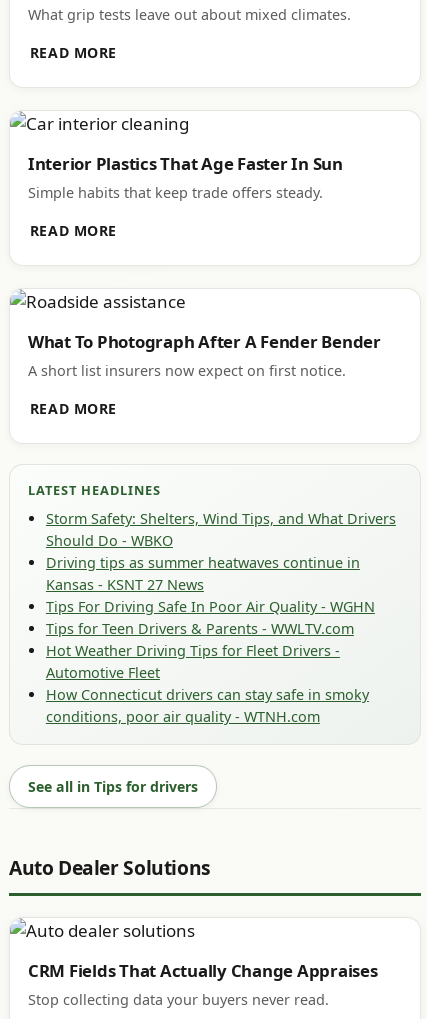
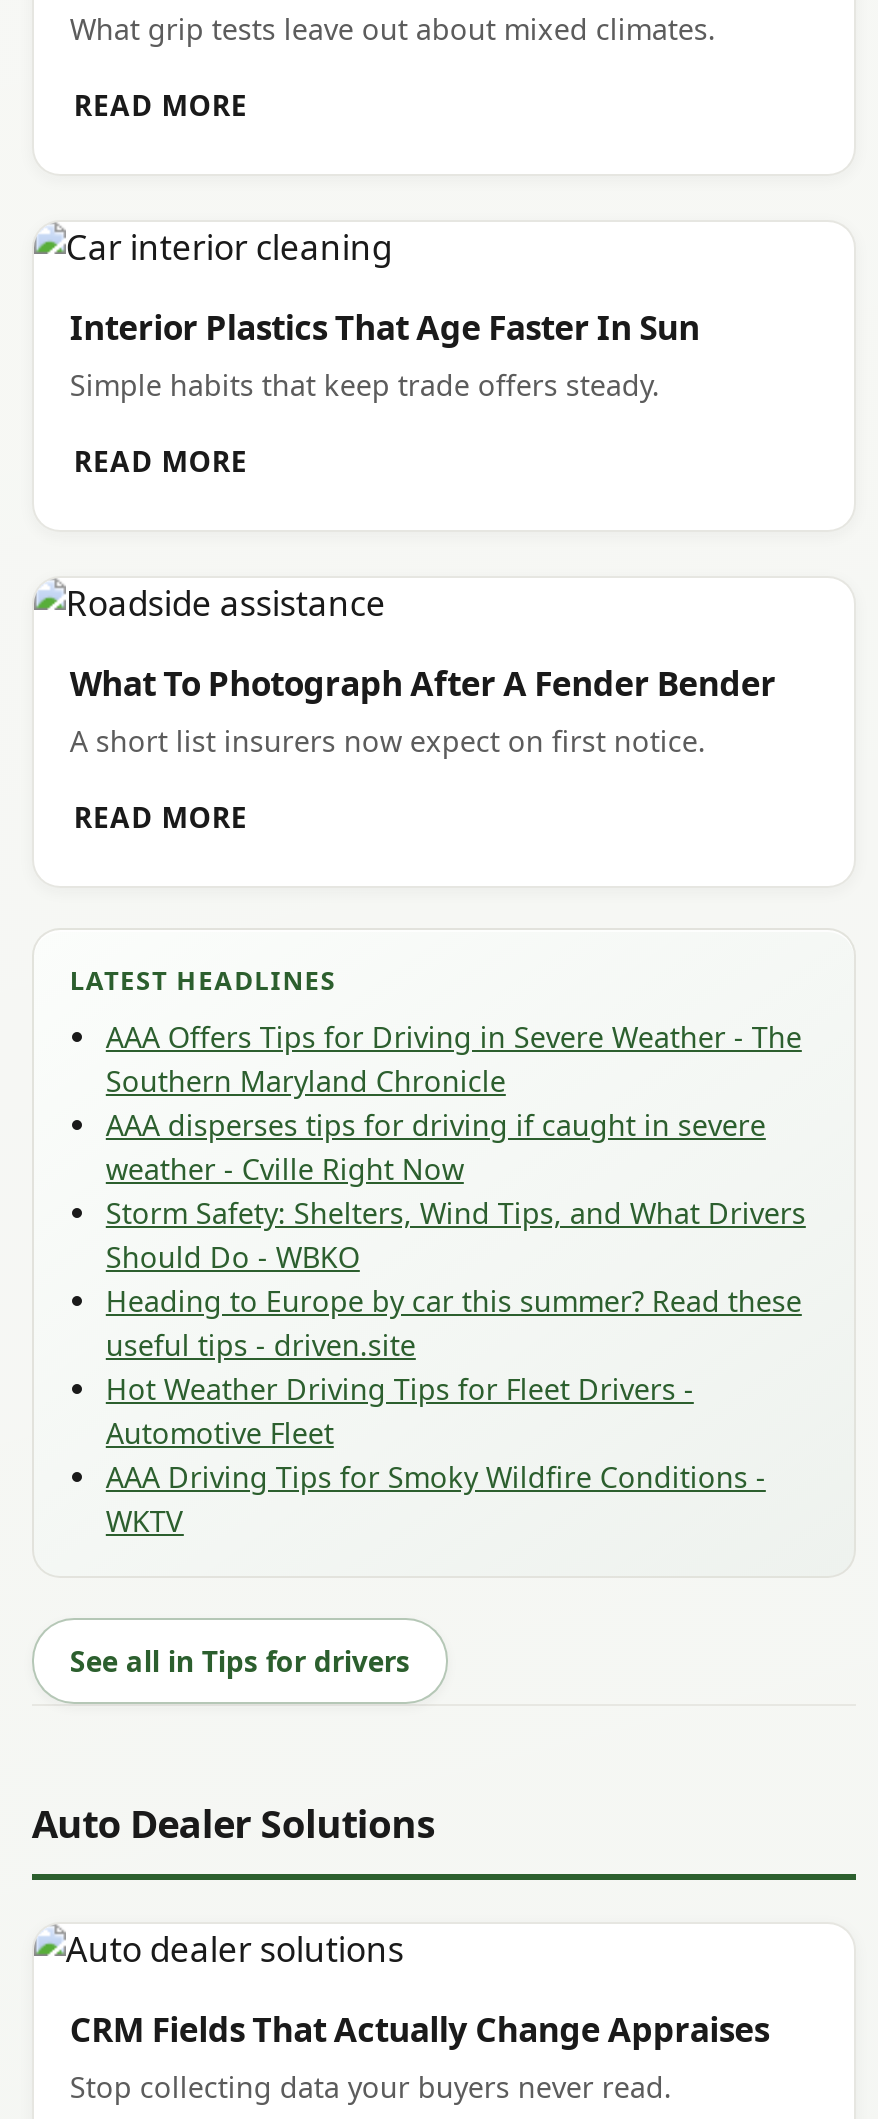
none -> [106,1019,802,1189] AAA Offers Tips for Driving in Severe Weather - The | Southern Maryland Chronicle | AAA disperses tips for driving if caught in severe | weather - Cville Right Now
moved [46,509,396,550] -> [106,1195,806,1277]: Storm Safety: Shelters, Wind Tips, and What Drivers | Should Do - WBKO
[46,553,375,638] Driving tips as summer heatwaves continue in | Kansas - KSNT 27 News | Tips For Driving Safe In Poor Air Quality - WGHN | Tips for Teen Drivers & Parents - WWLTV.com -> [106,1283,802,1365] Heading to Europe by car this summer? Read these | useful tips - driven.site
[46,685,369,726] How Connecticut drivers can stay safe in smoky | conditions, poor air quality - WTNH.com -> [106,1459,766,1541] AAA Driving Tips for Smoky Wildfire Conditions - | WKTV

